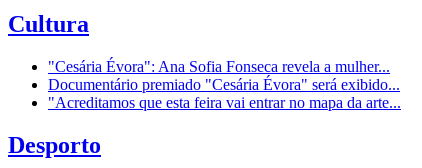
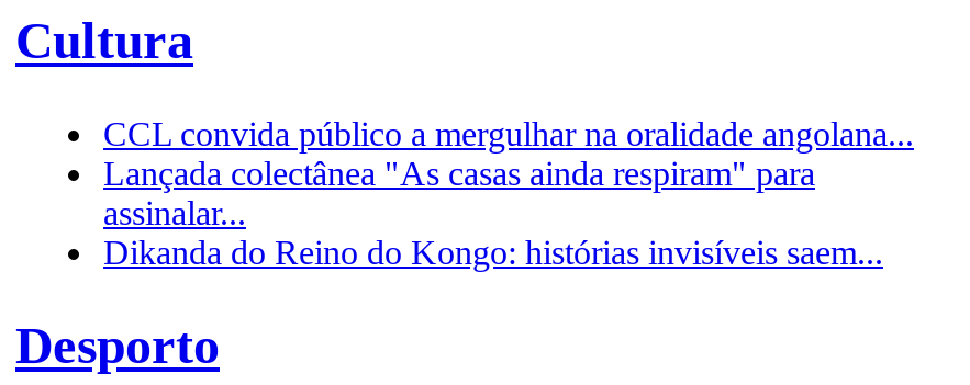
[48,58,401,111] "Cesária Évora": Ana Sofia Fonseca revela a mulher... | Documentário premiado "Cesária Évora" será exibido... | "Acreditamos que esta feira vai entrar no mapa da arte... -> [103,115,914,271] CCL convida público a mergulhar na oralidade angolana... | Lançada colectânea "As casas ainda respiram" para | assinalar... | Dikanda do Reino do Kongo: histórias invisíveis saem...

